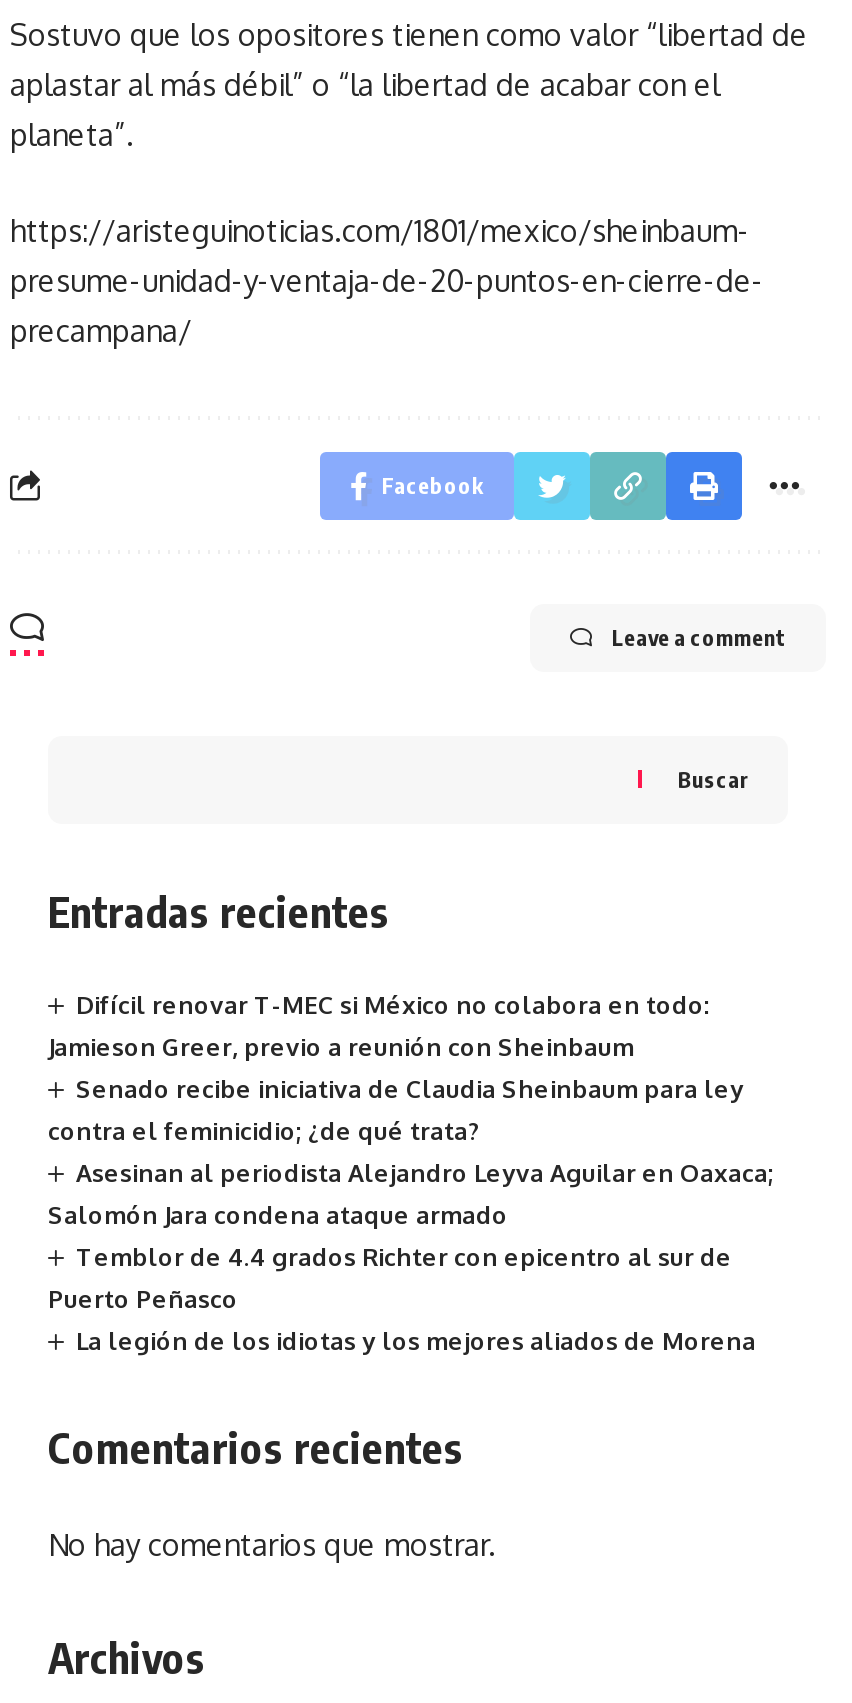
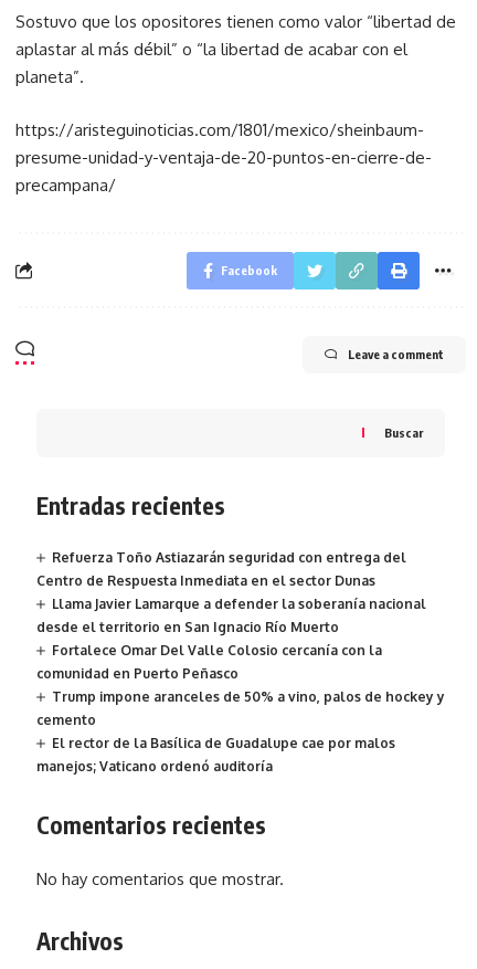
[48,990,774,1356] Difícil renovar T-MEC si México no colabora en todo: | Jamieson Greer, previo a reunión con Sheinbaum | Senado recibe iniciativa de Claudia Sheinbaum para ley | contra el feminicidio; ¿de qué trata? | Asesinan al periodista Alejandro Leyva Aguilar en Oaxaca; | Salomón Jara condena ataque armado | Temblor de 4.4 grados Richter con epicentro al sur de | Puerto Peñasco | La legión de los idiotas y los mejores aliados de Morena -> [36,549,445,775] Refuerza Toño Astiazarán seguridad con entrega del | Centro de Respuesta Inmediata en el sector Dunas | Llama Javier Lamarque a defender la soberanía nacional | desde el territorio en San Ignacio Río Muerto | Fortalece Omar Del Valle Colosio cercanía con la | comunidad en Puerto Peñasco | Trump impone aranceles de 50% a vino, palos de hockey y | cemento | El rector de la Basílica de Guadalupe cae por malos | manejos; Vaticano ordenó auditoría

